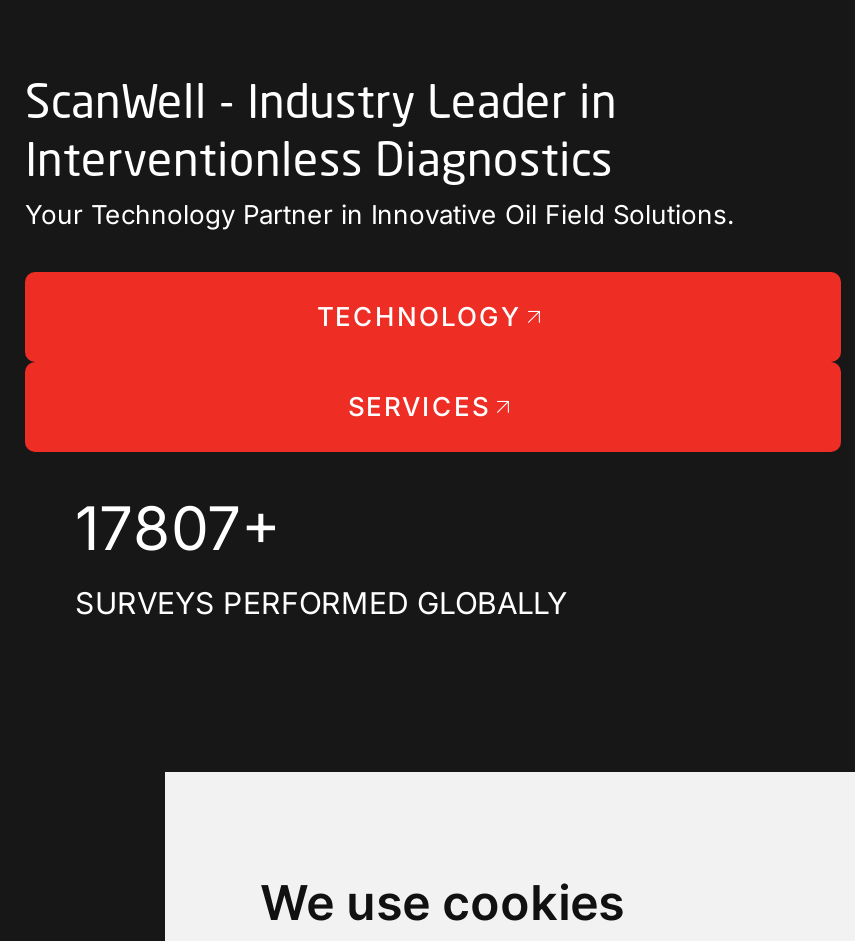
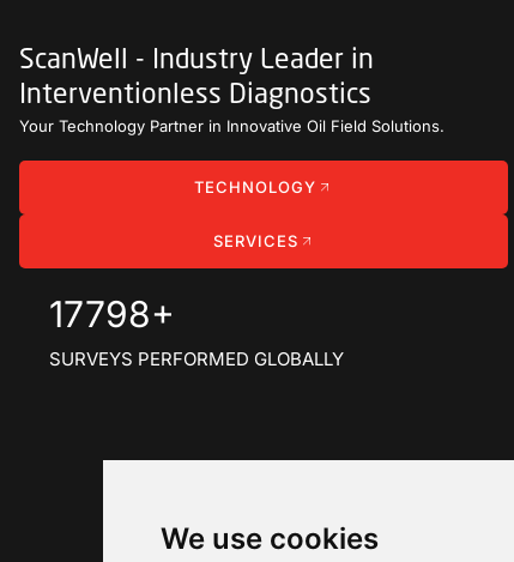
[75,491,281,563] 17807+ -> [49,292,175,335] 17798+

